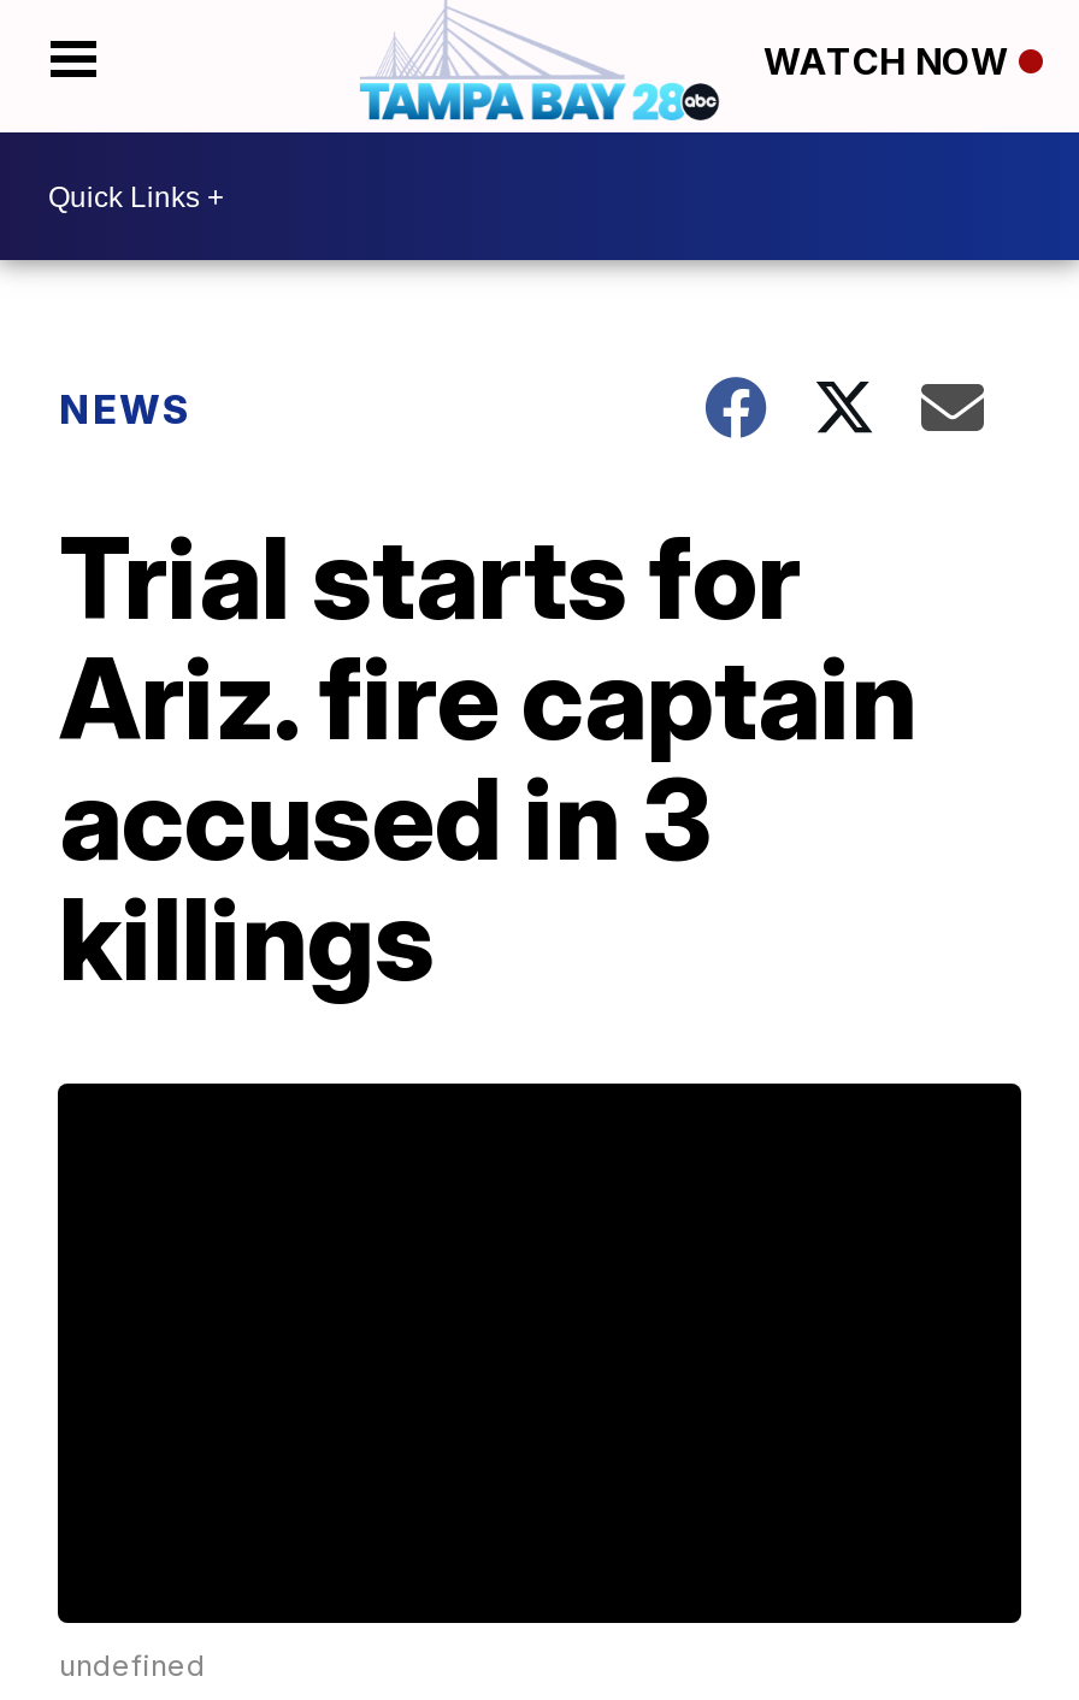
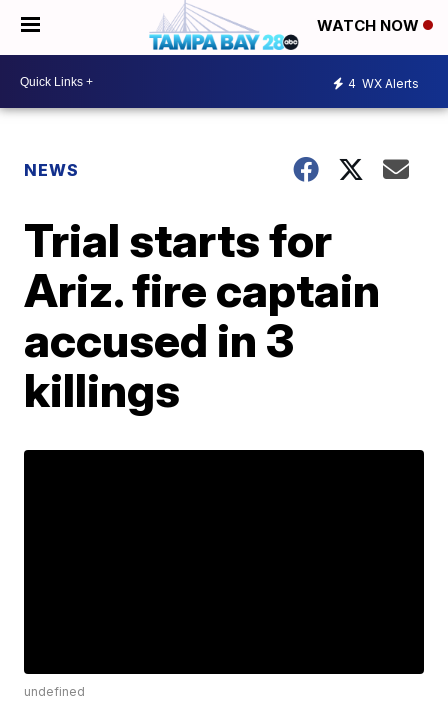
none -> [348,75,419,90] 4 WX Alerts

